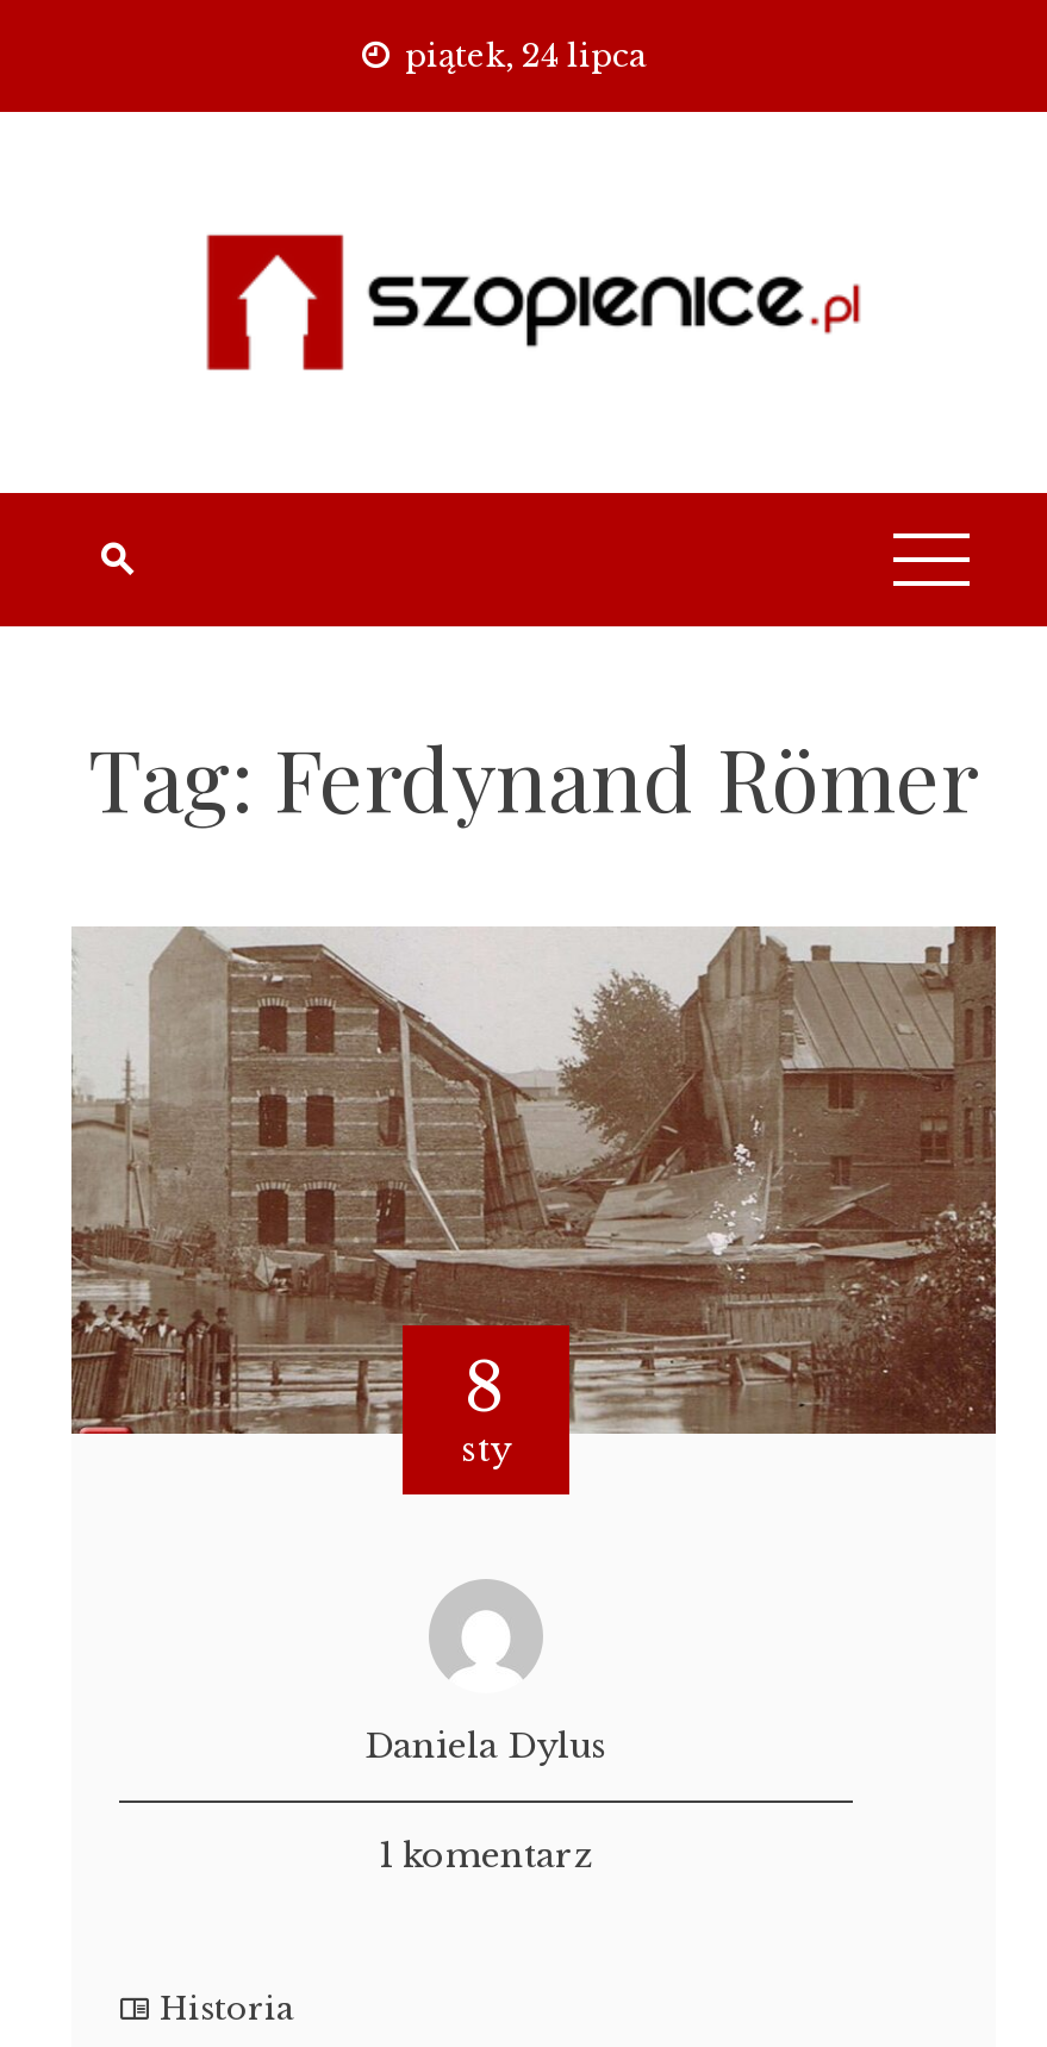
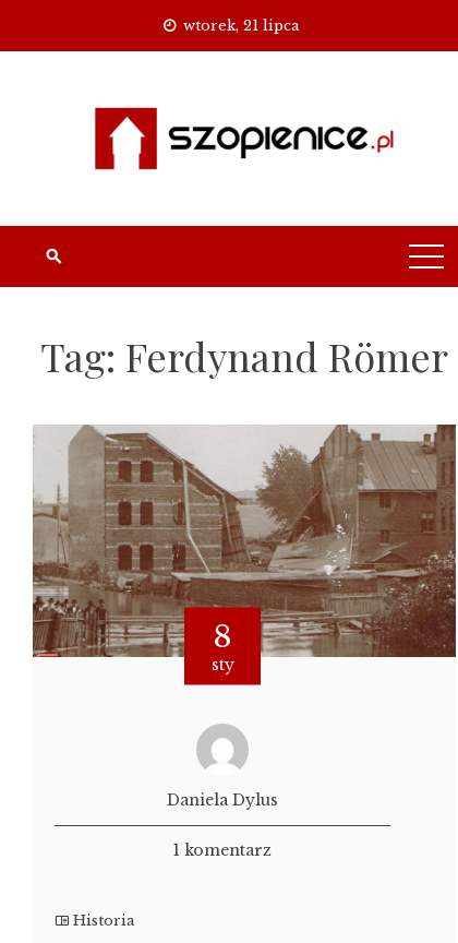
[405,36,648,76] piątek, 24 lipca -> [183,16,299,35] wtorek, 21 lipca

